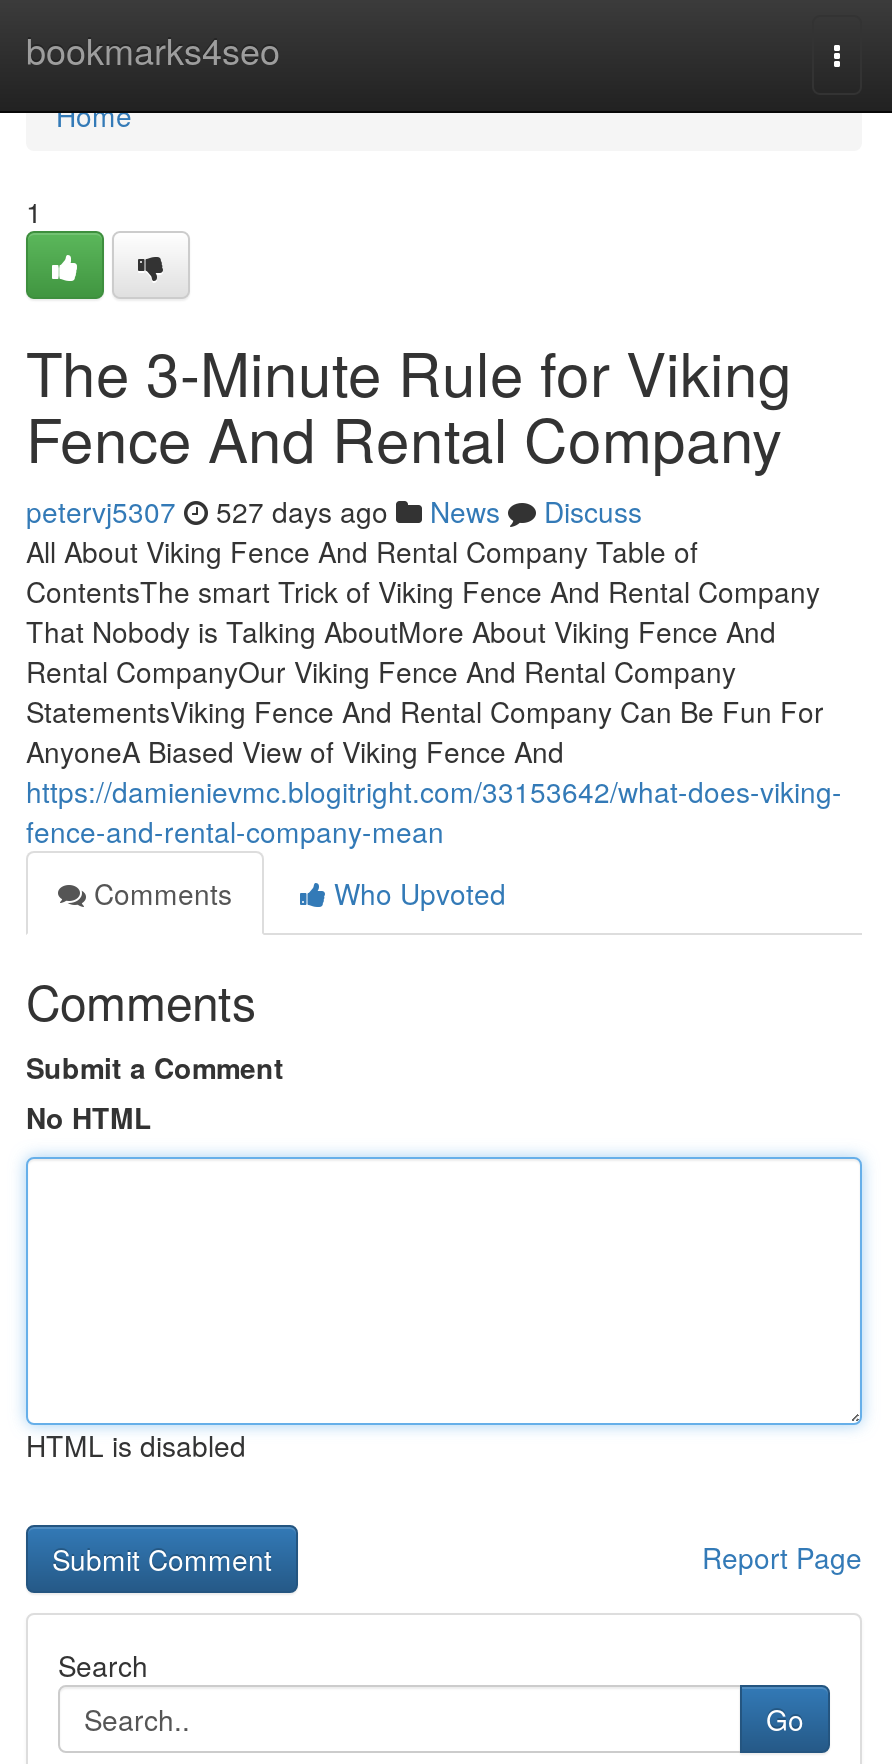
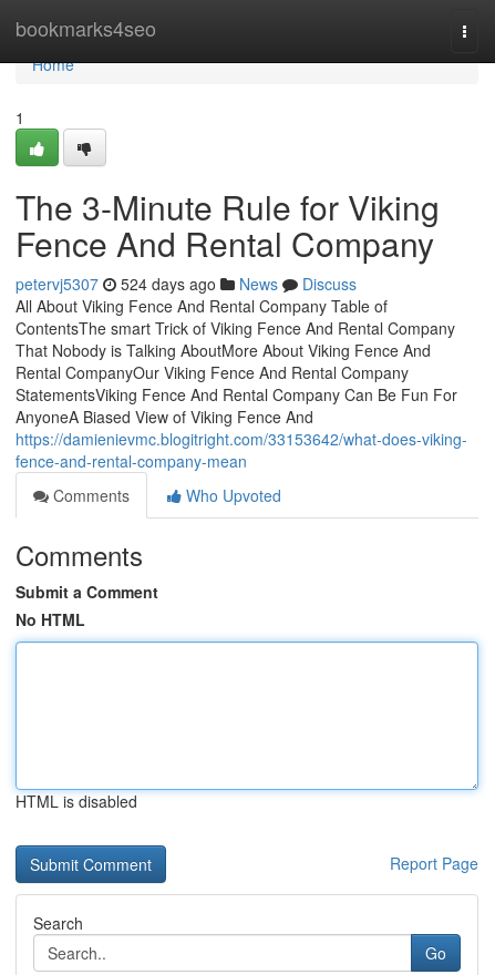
[26,491,642,531] petervj5307 527 days ago News Discuss -> [16,273,357,295] petervj5307 524 days ago News Discuss

